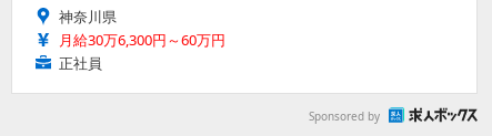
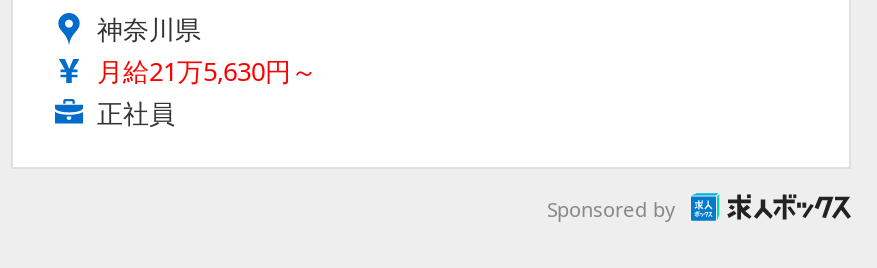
[59,30,225,50] 月給30万6,300円～60万円 -> [97,53,317,89] 月給21万5,630円～

